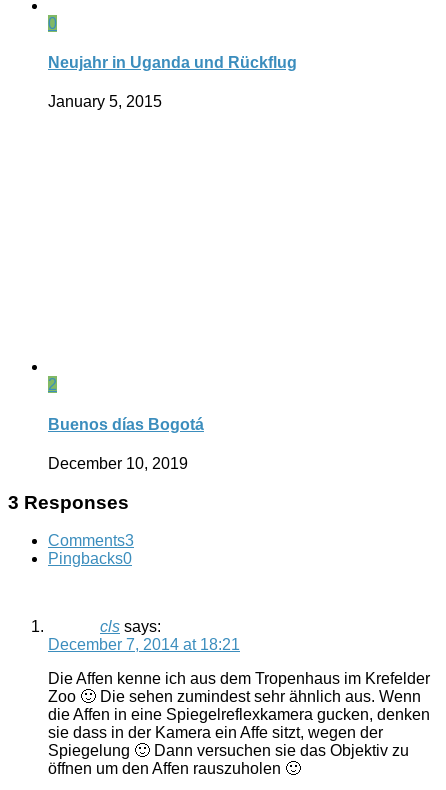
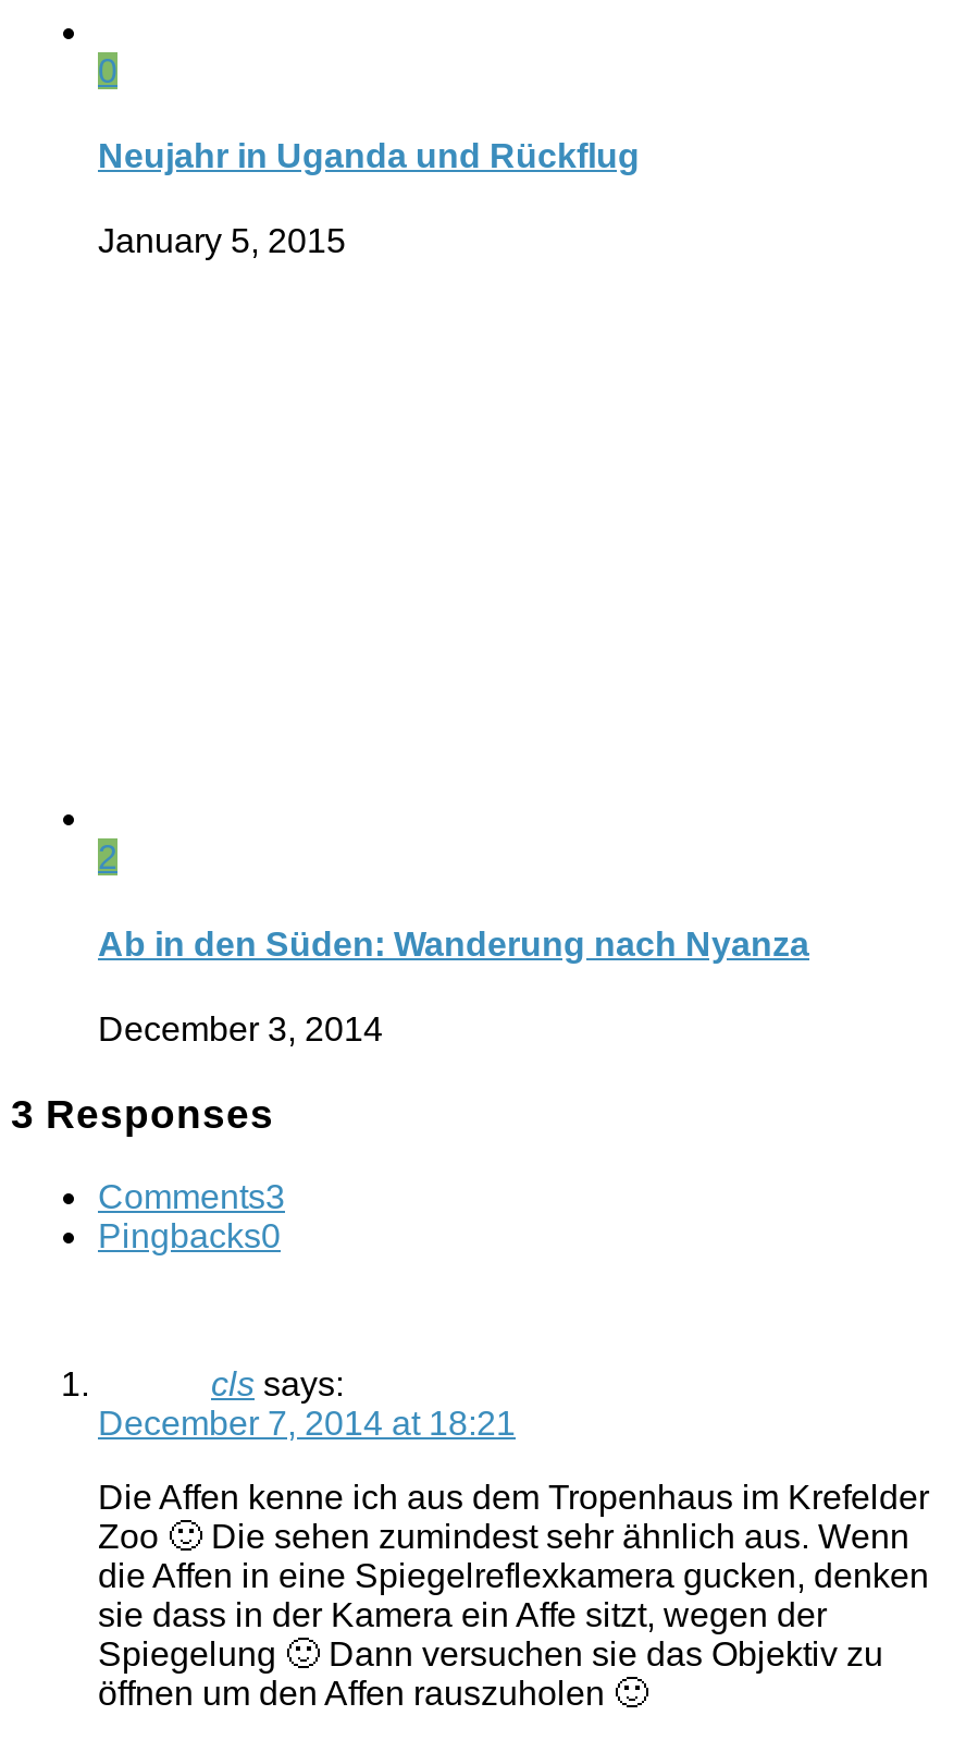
[48,415,204,432] Buenos días Bogotá -> [98,924,809,961] Ab in den Süden: Wanderung nach Nyanza
[48,455,188,472] December 10, 2019 -> [98,1010,383,1047] December 3, 2014

